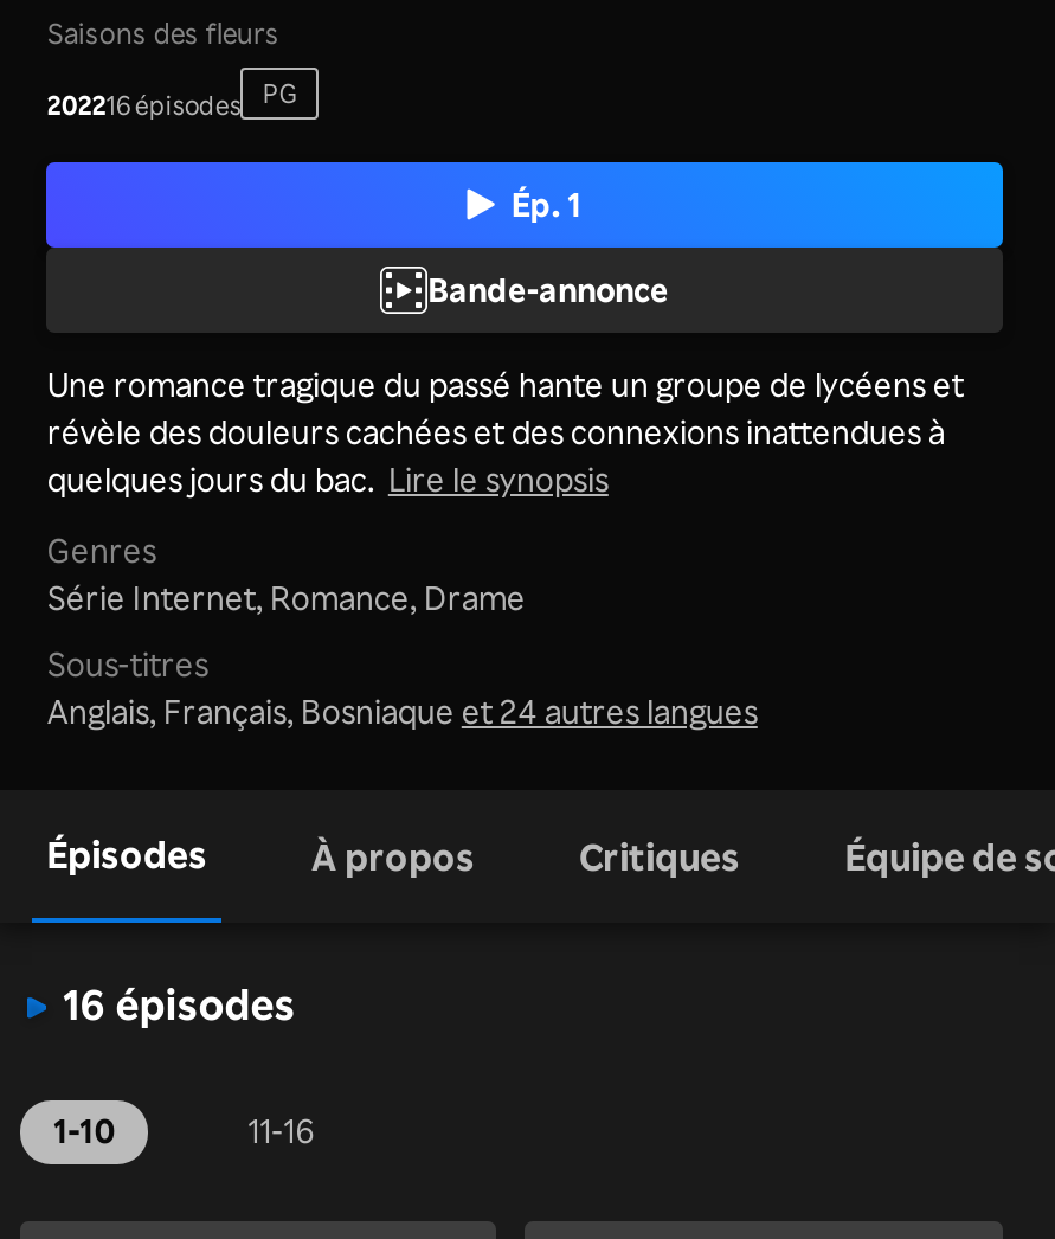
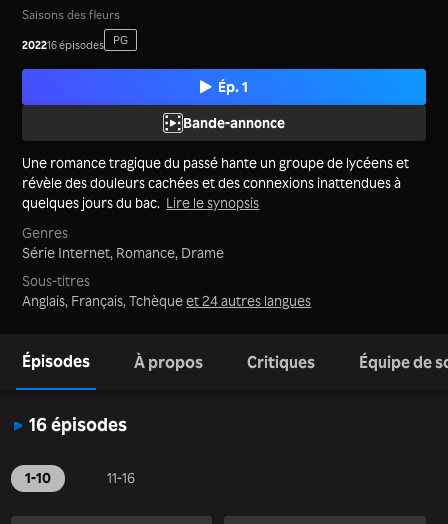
[47,690,758,730] Anglais, Français, Bosniaque et 24 autres langues -> [22,292,311,309] Anglais, Français, Tchèque et 24 autres langues

